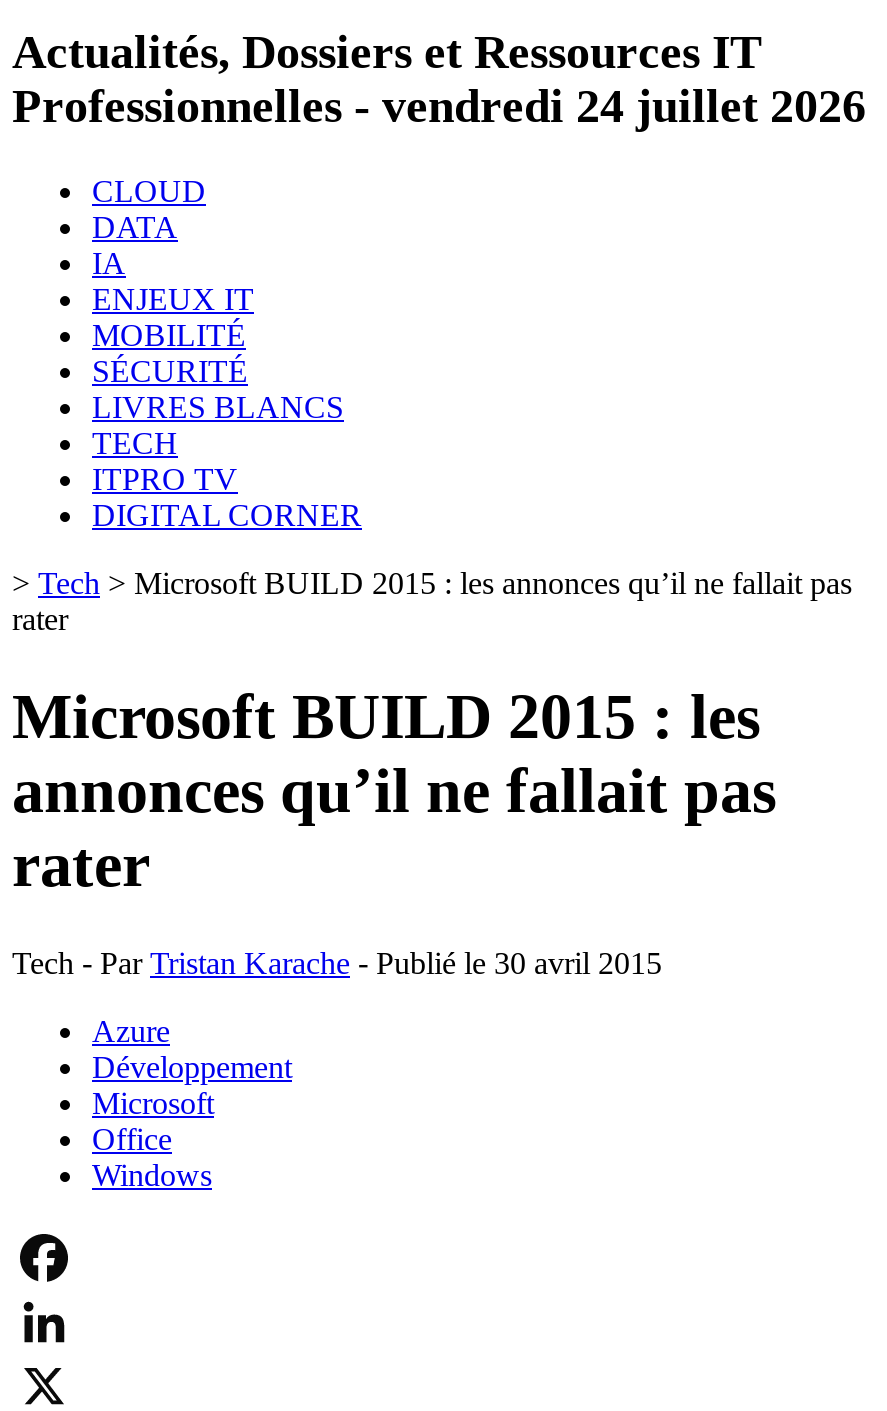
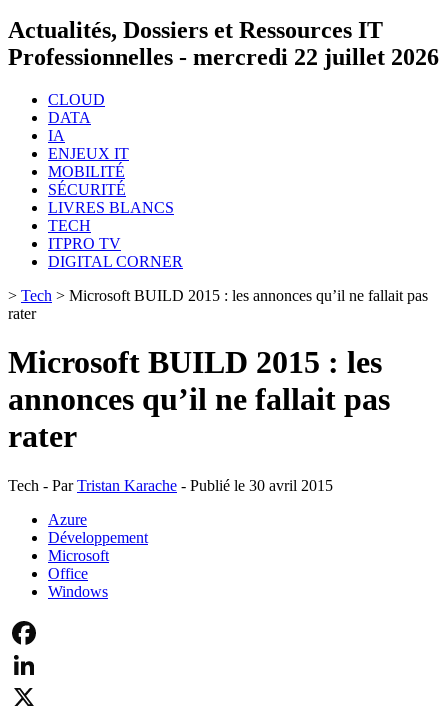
[12,80,866,132] Professionnelles - vendredi 24 juillet 2026 -> [8,44,439,70] Professionnelles - mercredi 22 juillet 2026

